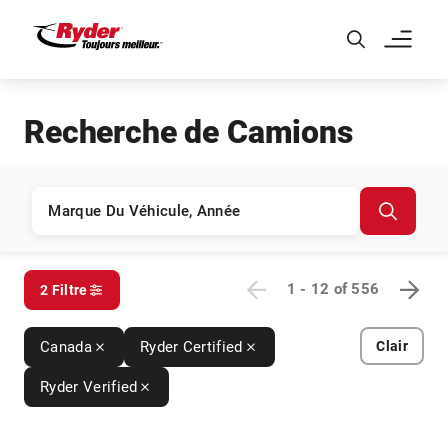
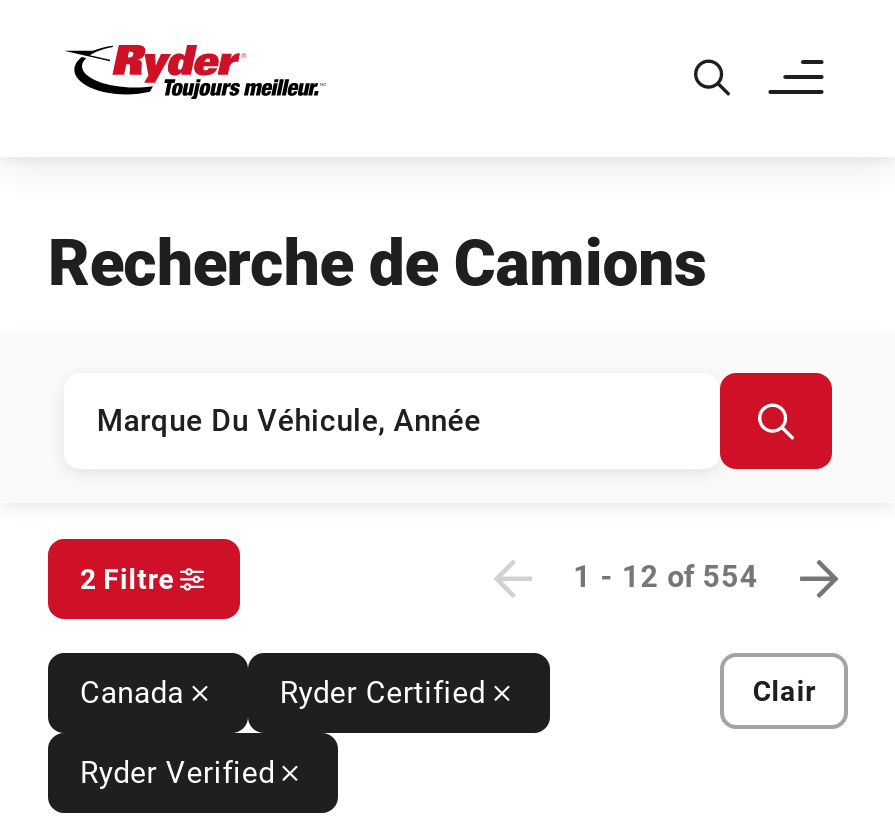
[287,280,379,298] 1 - 12 of 556 -> [573,560,758,596] 1 - 12 of 554

